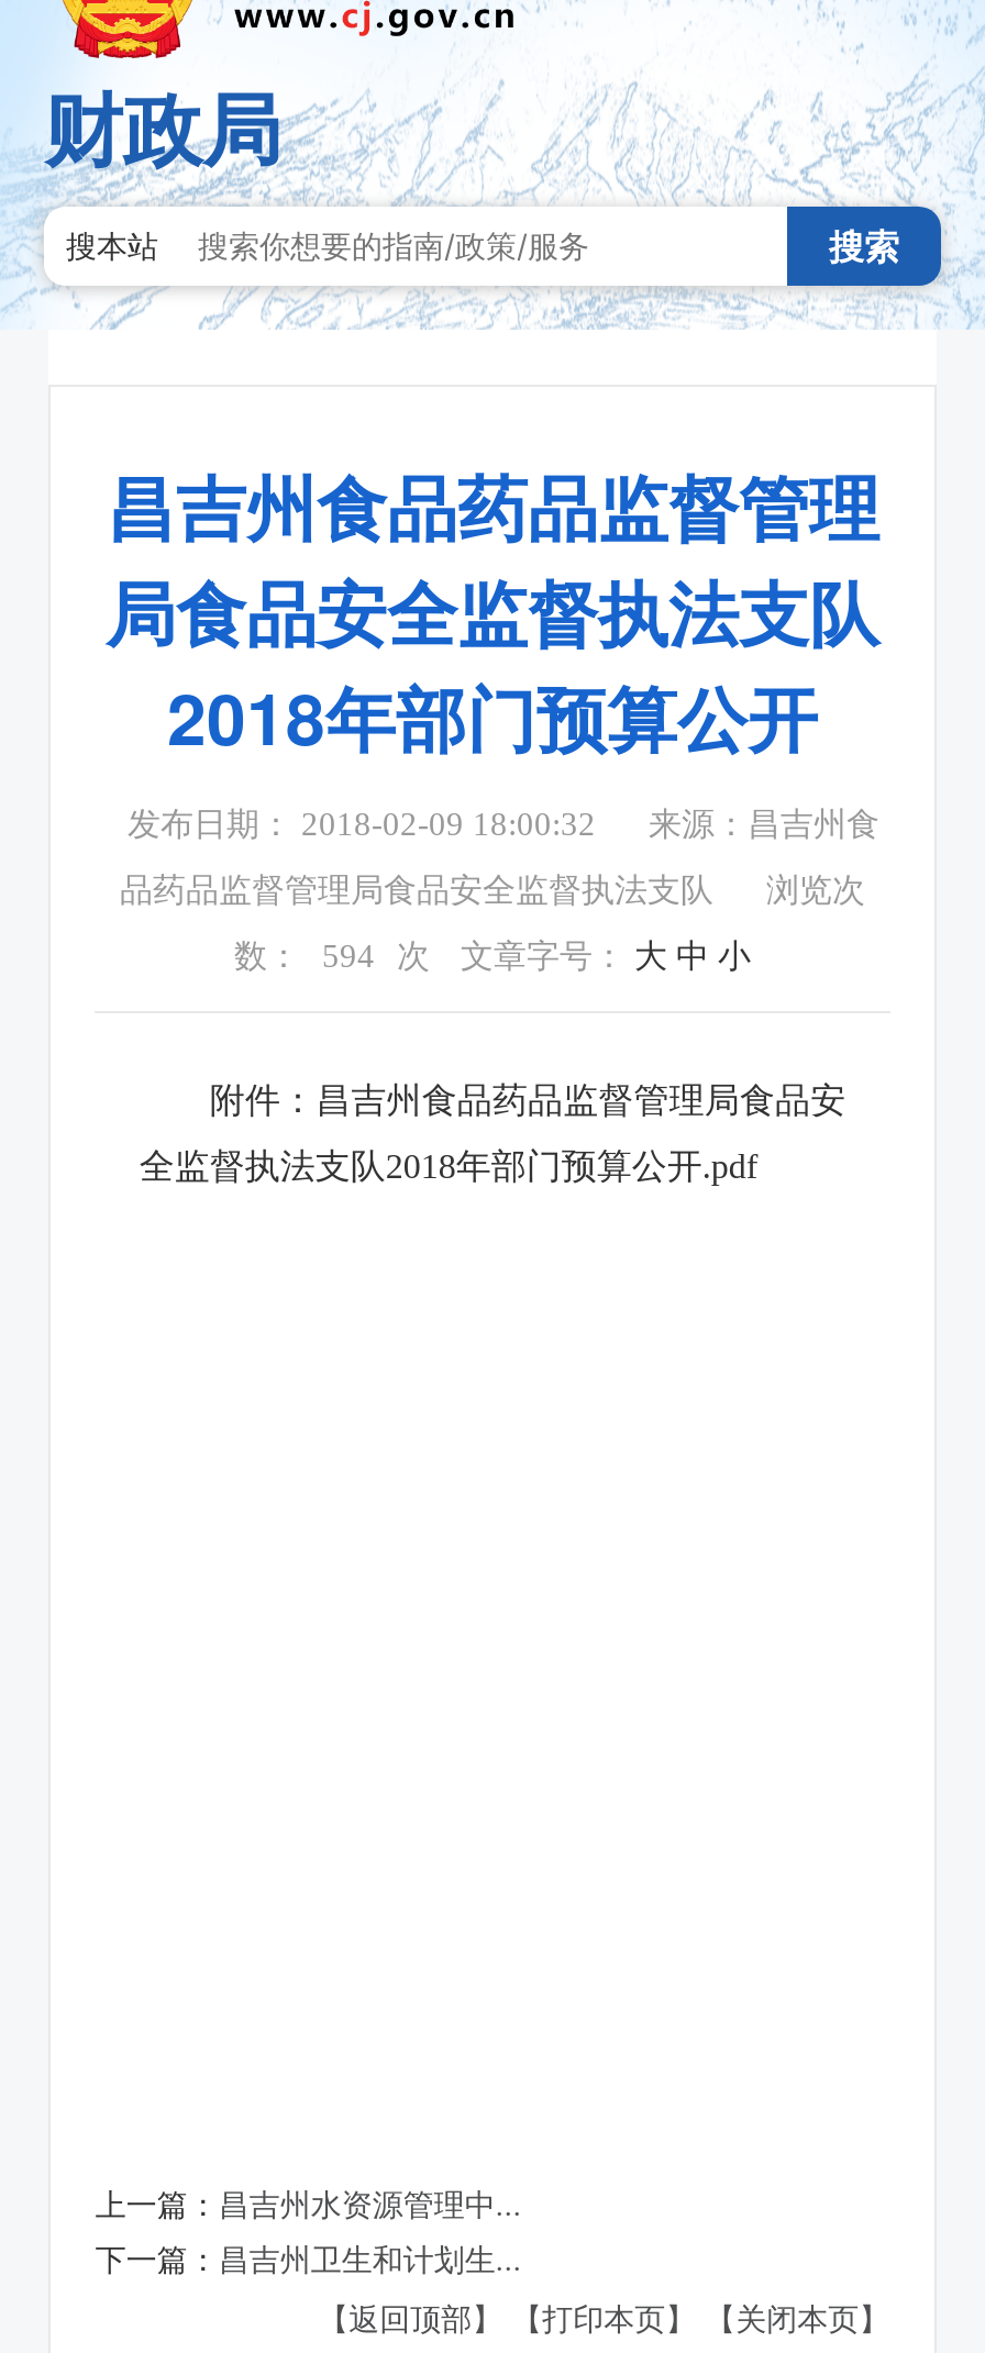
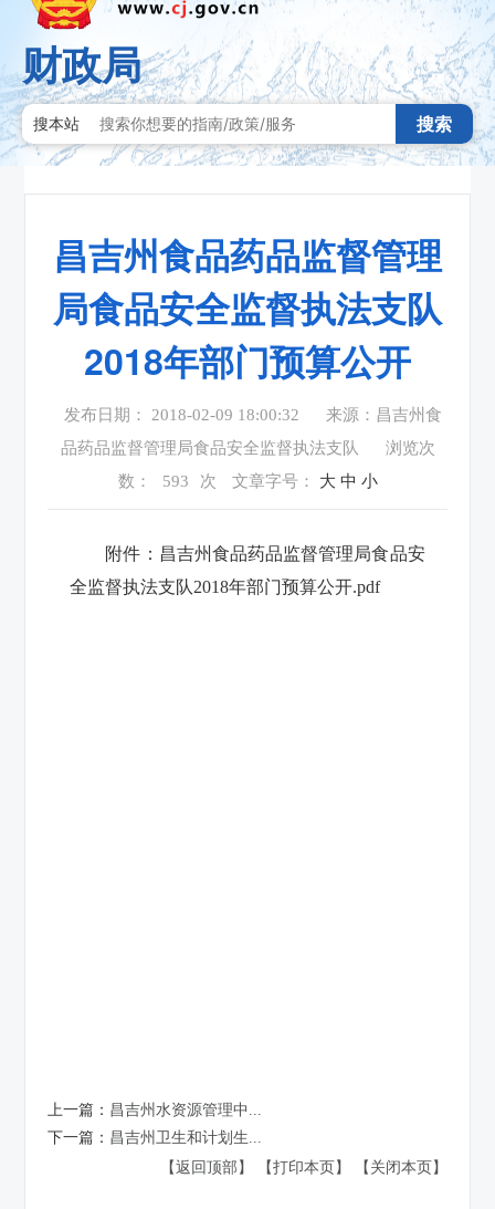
[234,938,751,973] 数： 594 次 文章字号：大 中 小 -> [118,472,377,490] 数： 593 次 文章字号：大 中 小

